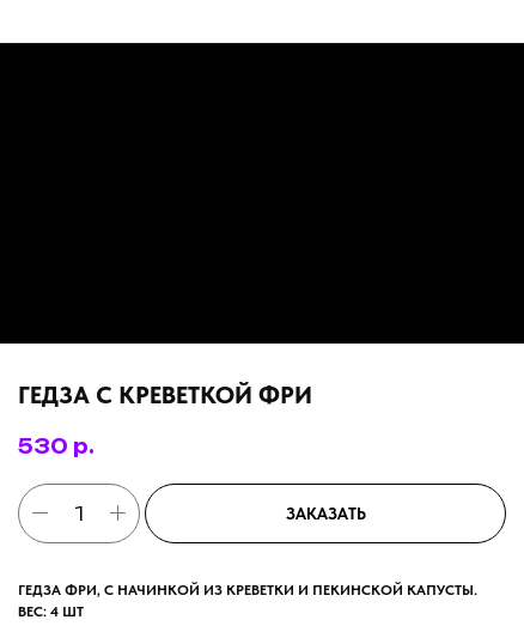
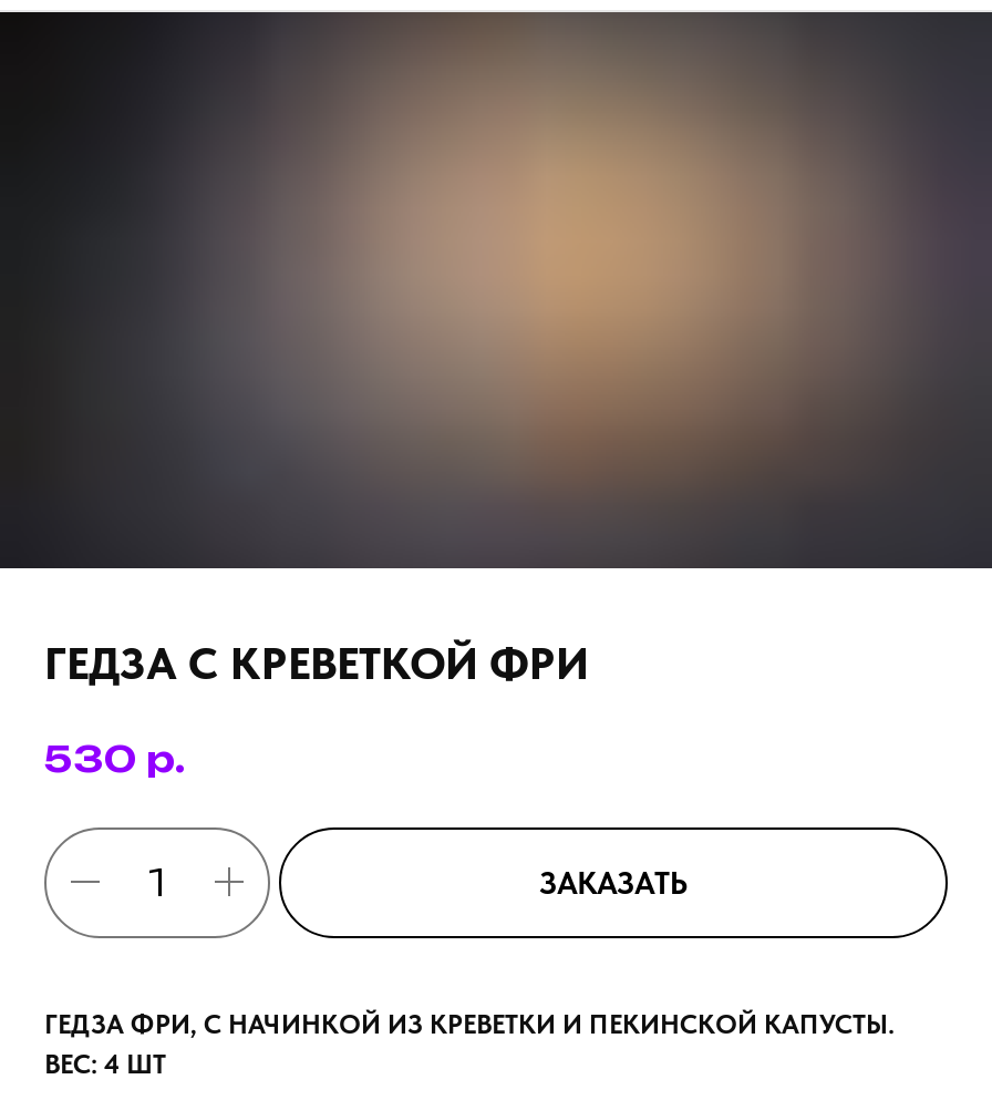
none -> [7,10,985,568] [image]

